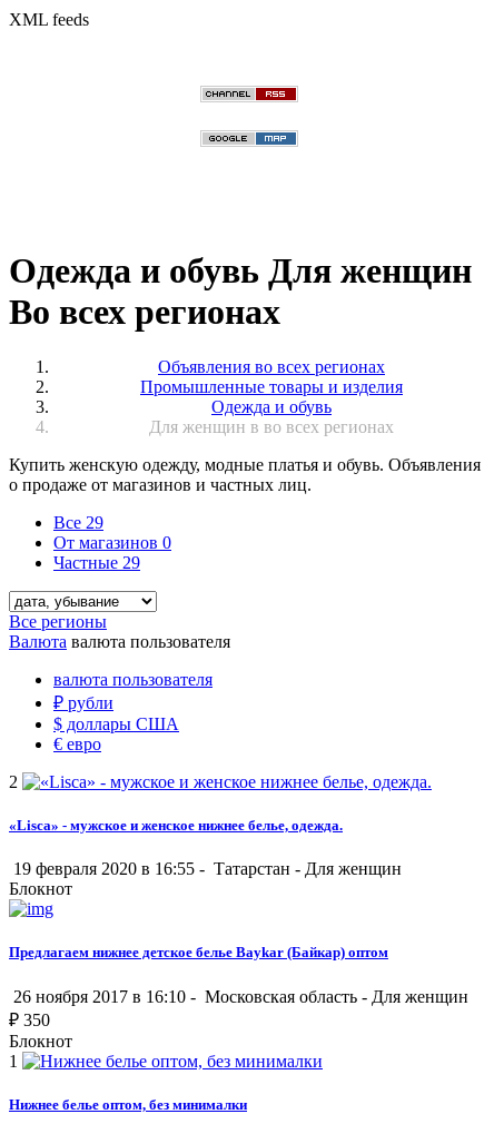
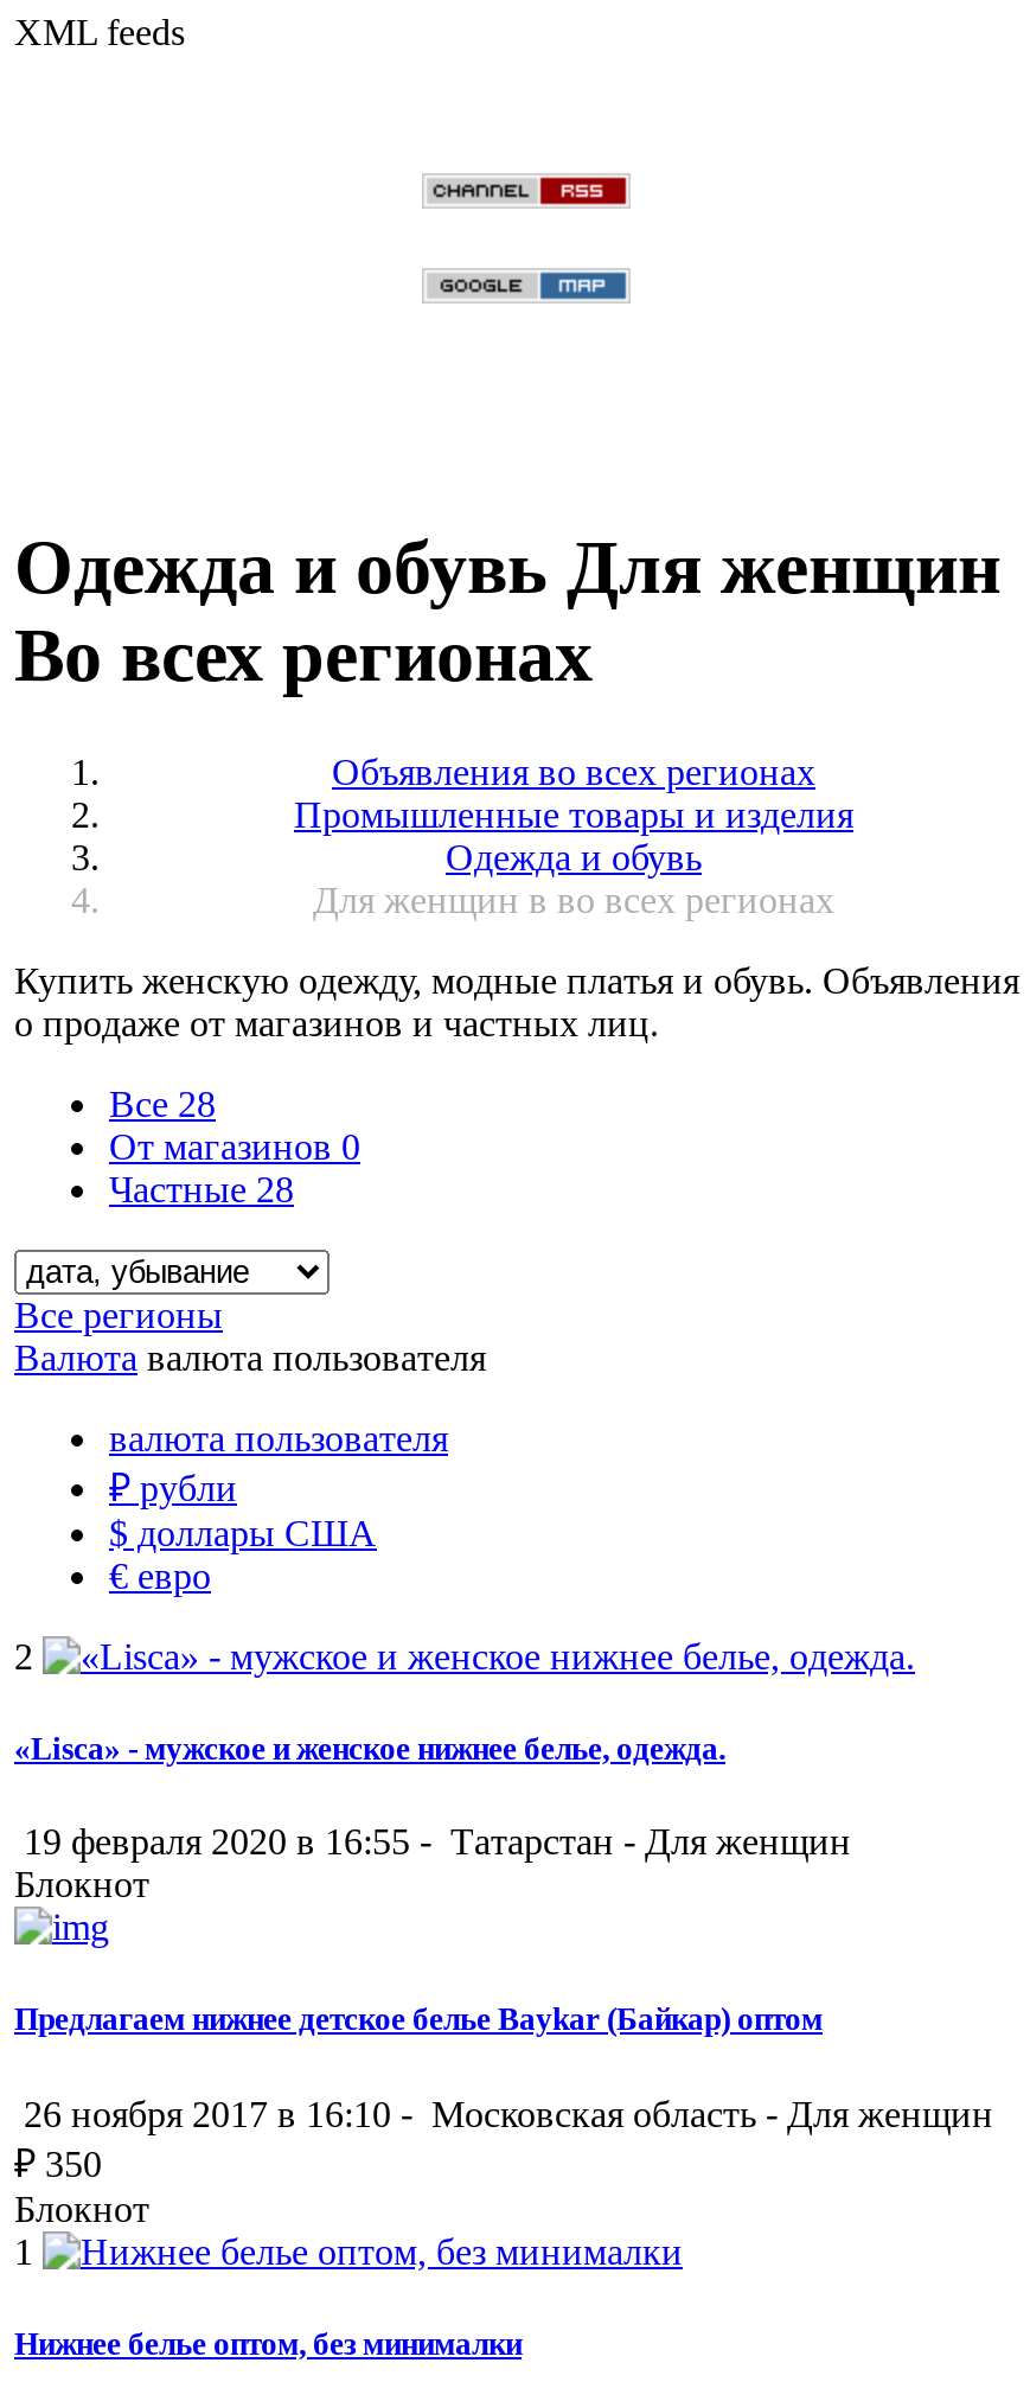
[53,513,103,532] Все 29 -> [109,1083,216,1124] Все 28
[53,553,140,572] Частные 29 -> [109,1169,294,1209] Частные 28

